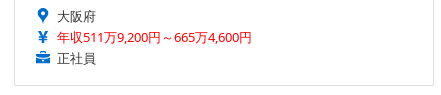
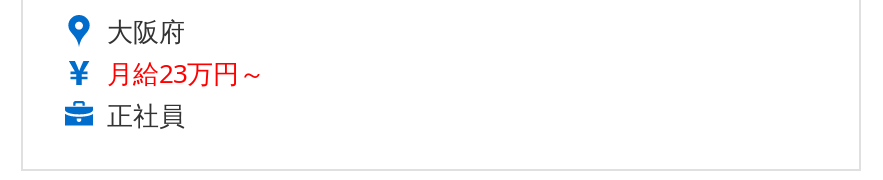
[57,28,252,46] 年収511万9,200円～665万4,600円 -> [107,54,265,90] 月給23万円～

